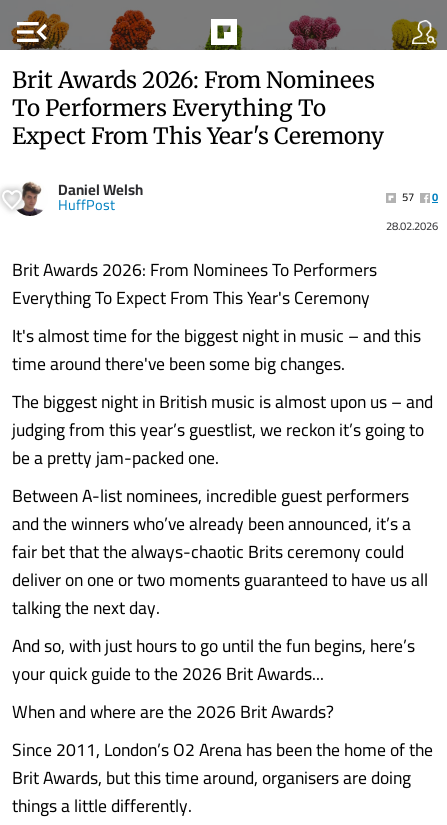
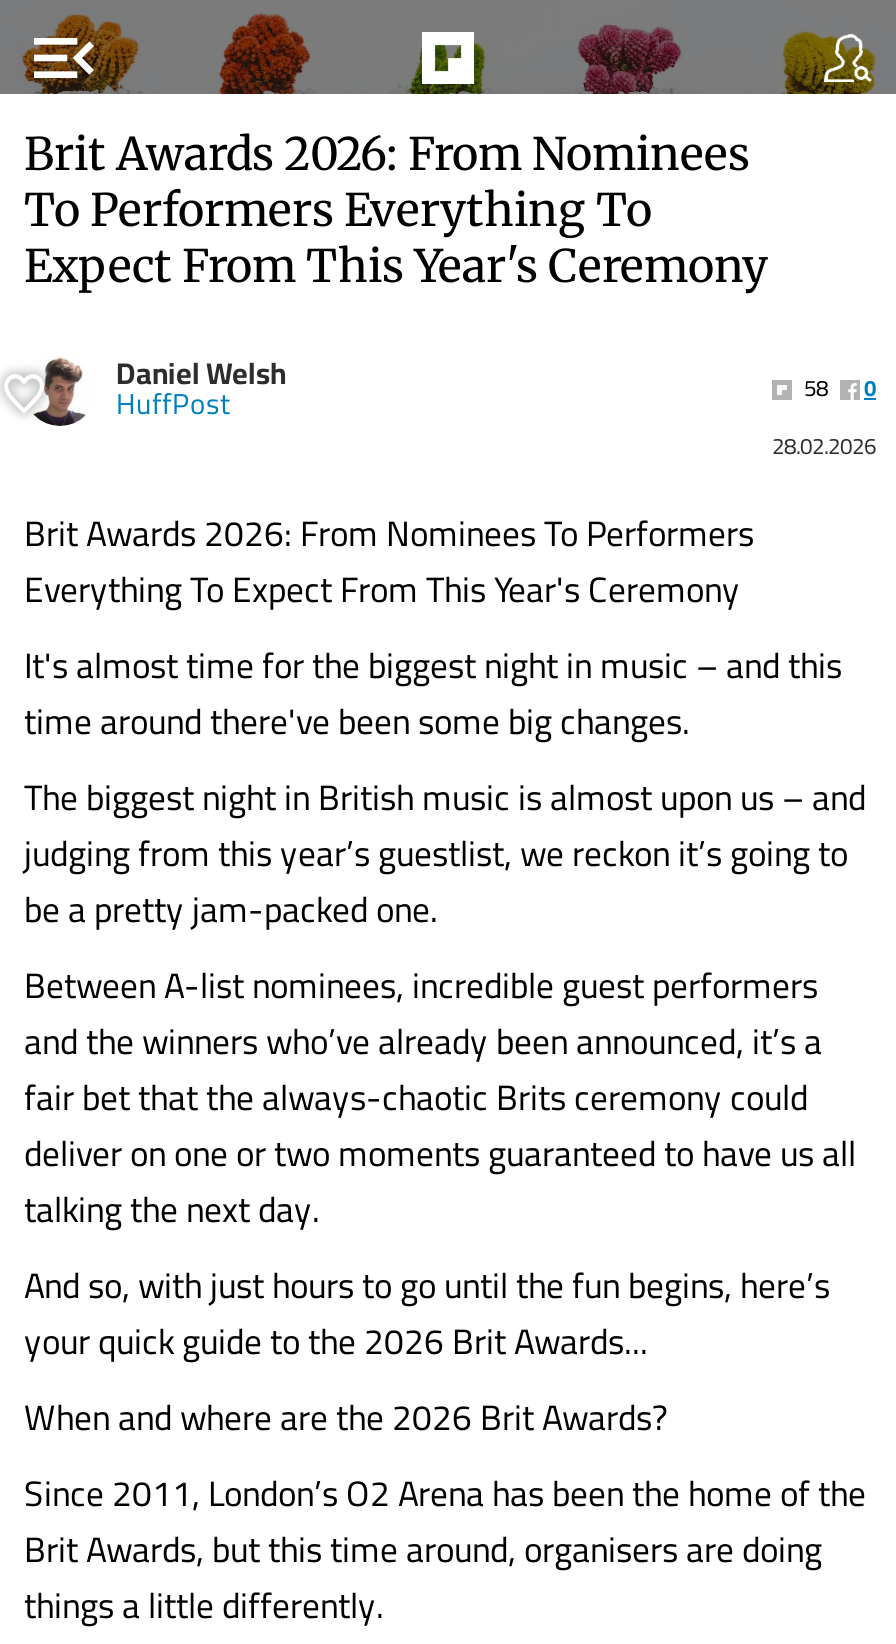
[402,186,438,207] 57 0 -> [804,366,876,408] 58 0

